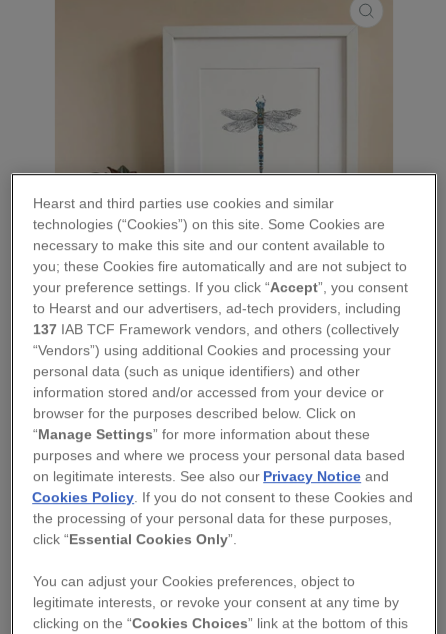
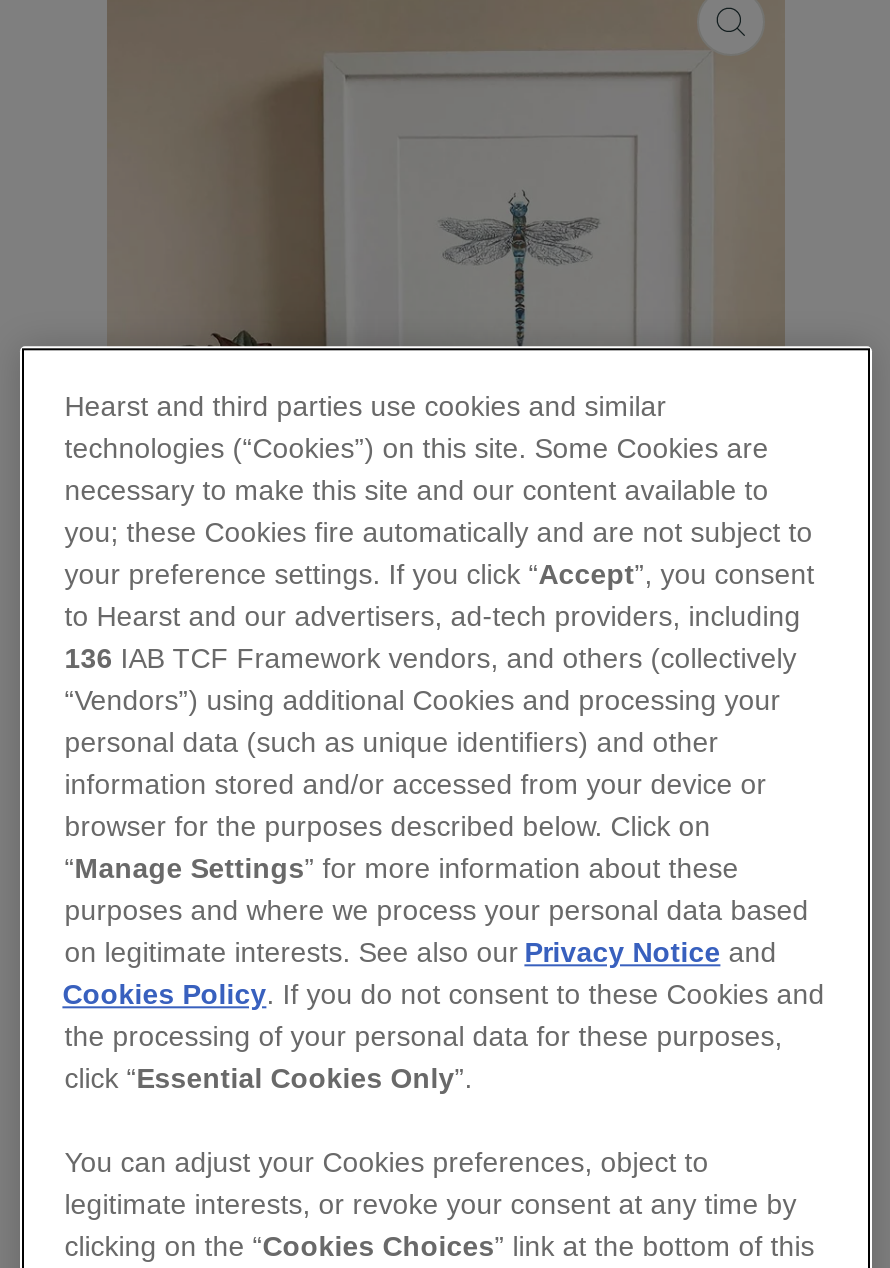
[33,321,399,337] 137 IAB TCF Framework vendors, and others (collectively -> [64,642,796,674] 136 IAB TCF Framework vendors, and others (collectively

